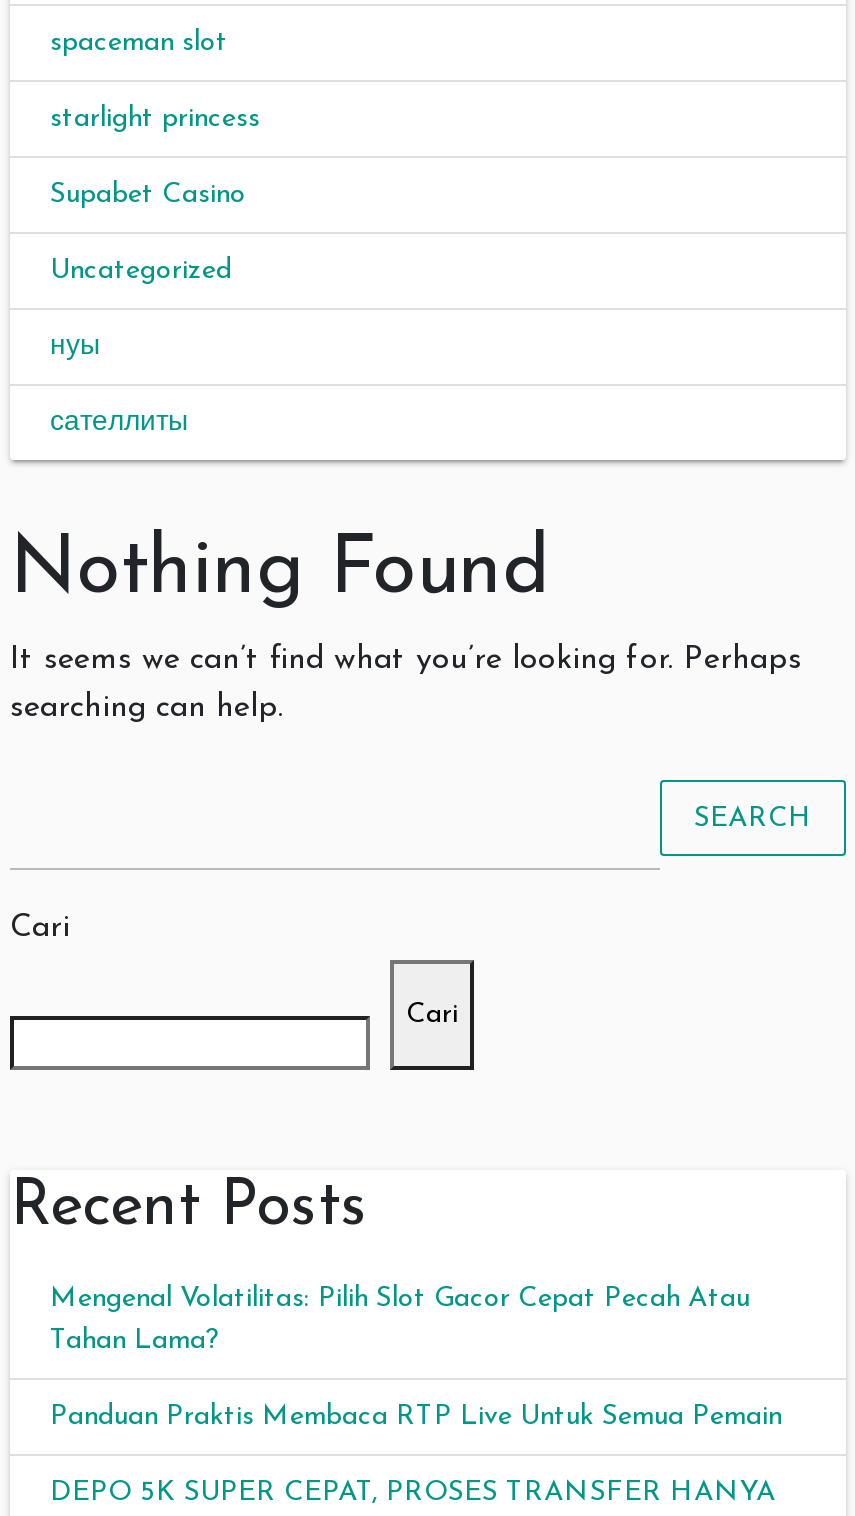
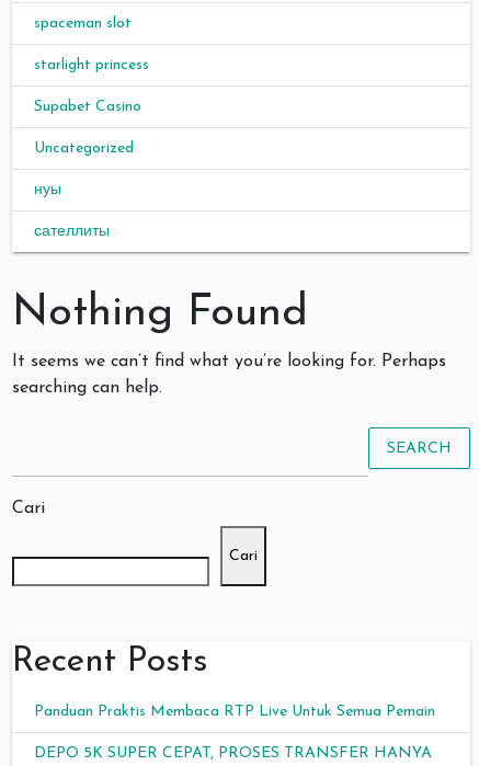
[50,1284,750,1356] Mengenal Volatilitas: Pilih Slot Gacor Cepat Pecah Atau | Tahan Lama? -> none

